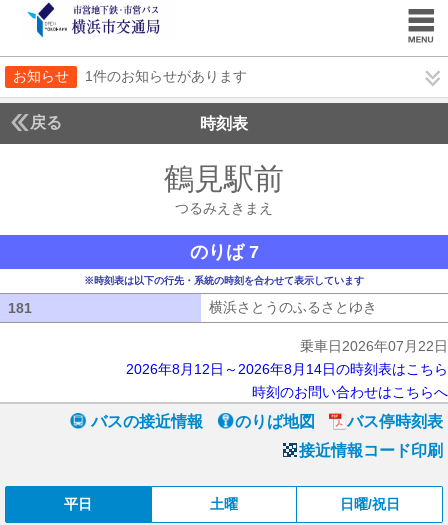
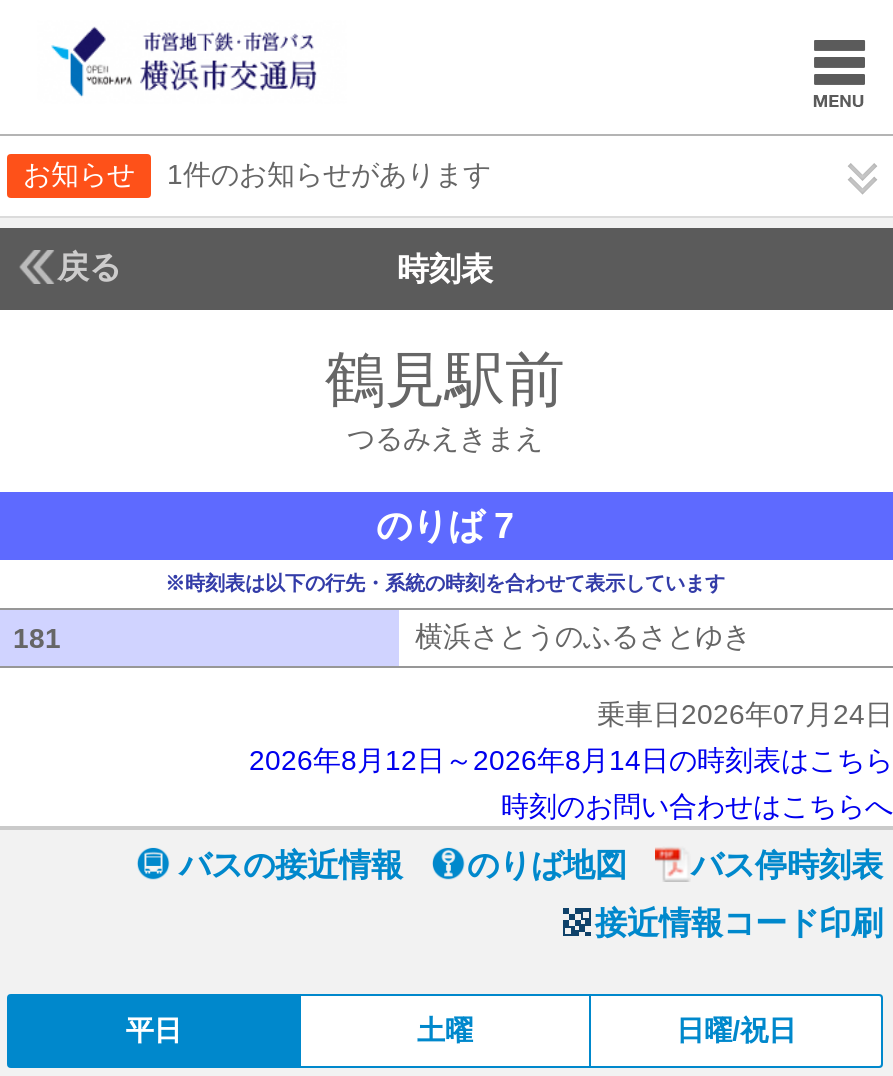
[300,338,448,354] 乗車日2026年07月22日 -> [597,698,893,730] 乗車日2026年07月24日

